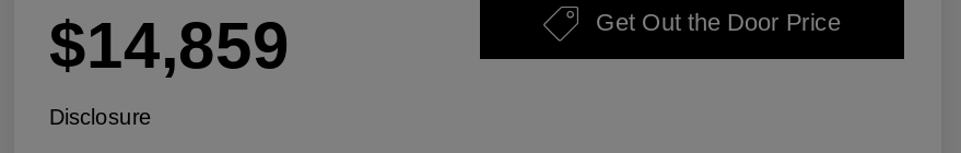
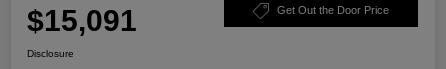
[49,8,290,80] $14,859 -> [27,4,137,37] $15,091

